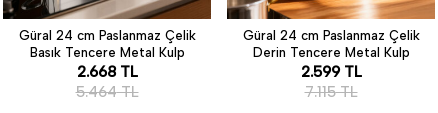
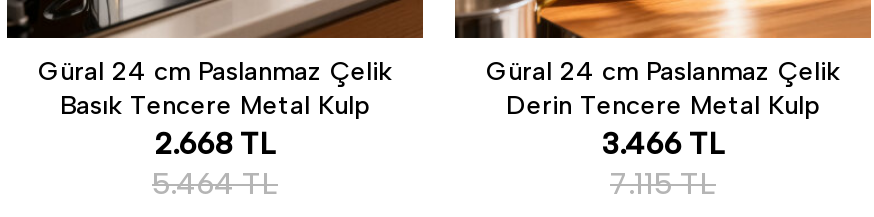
[300,63,361,81] 2.599 TL -> [601,126,725,162] 3.466 TL

